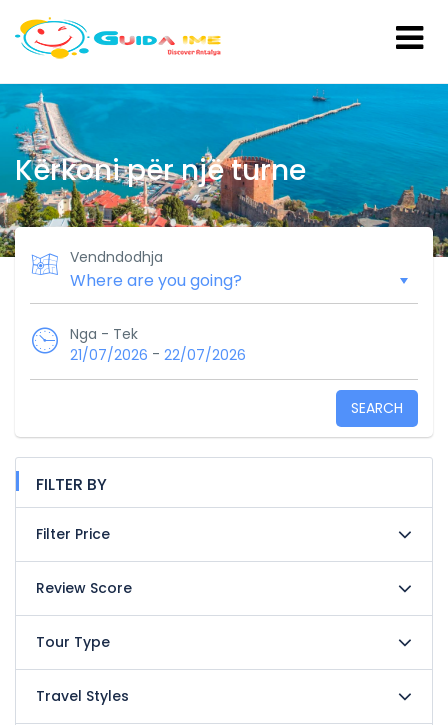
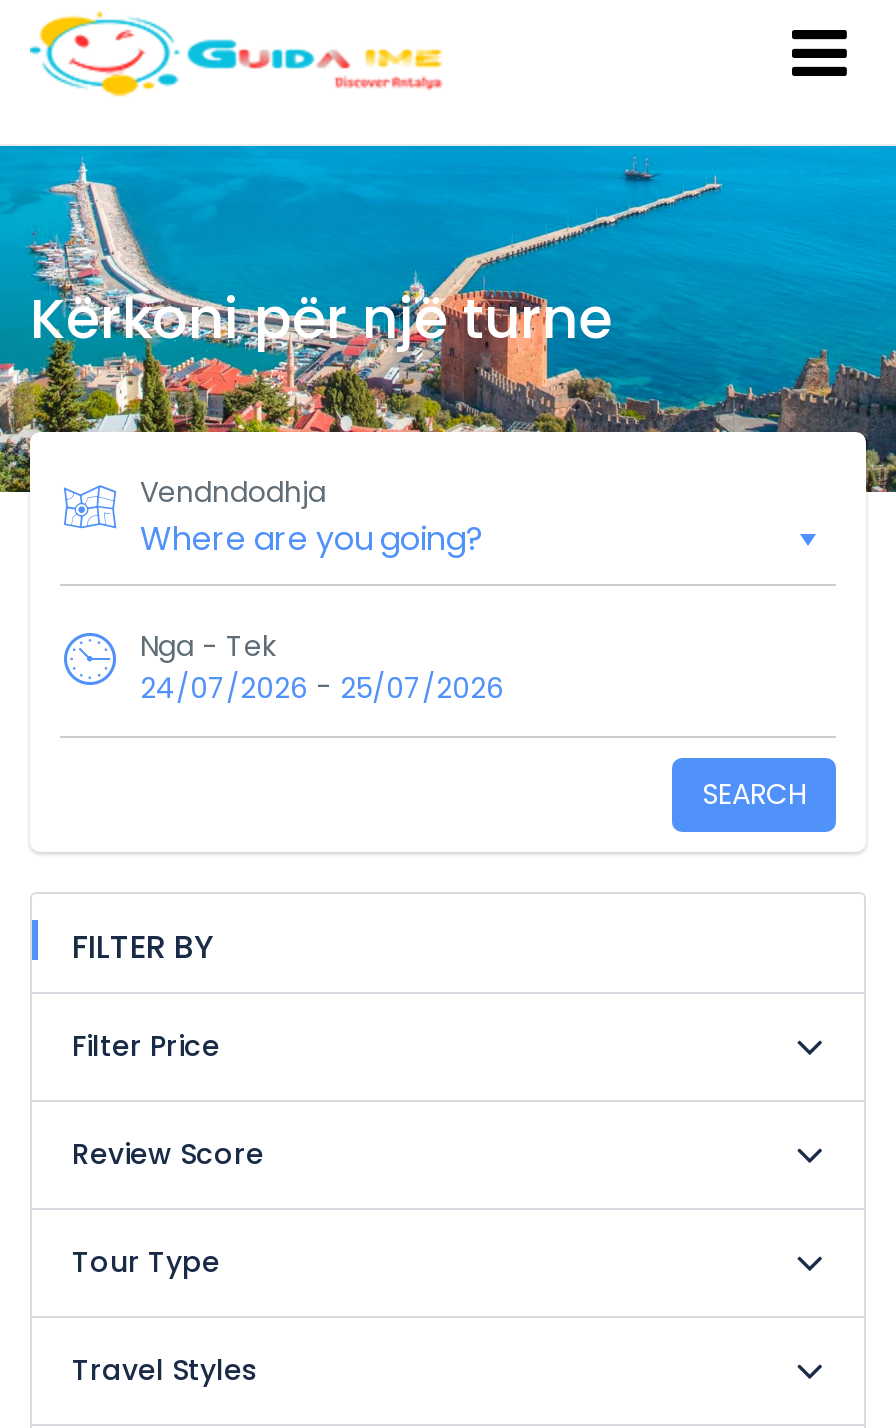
[70,344,246,365] 21/07/2026 - 22/07/2026 -> [140,666,504,708] 24/07/2026 - 25/07/2026

